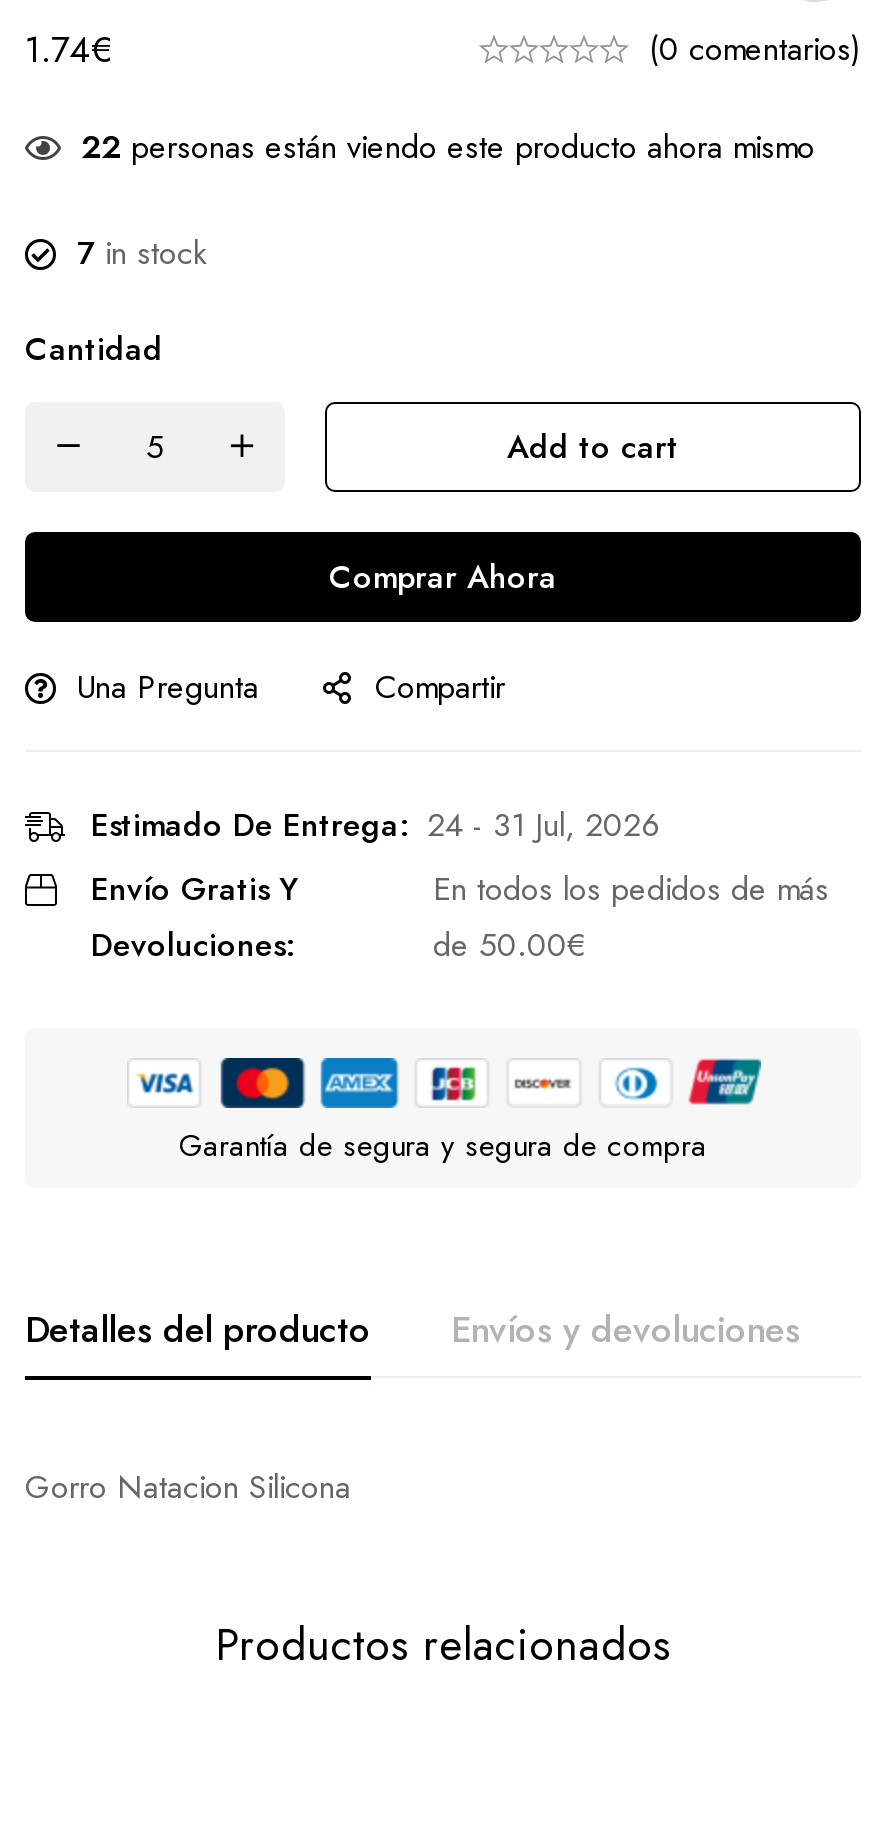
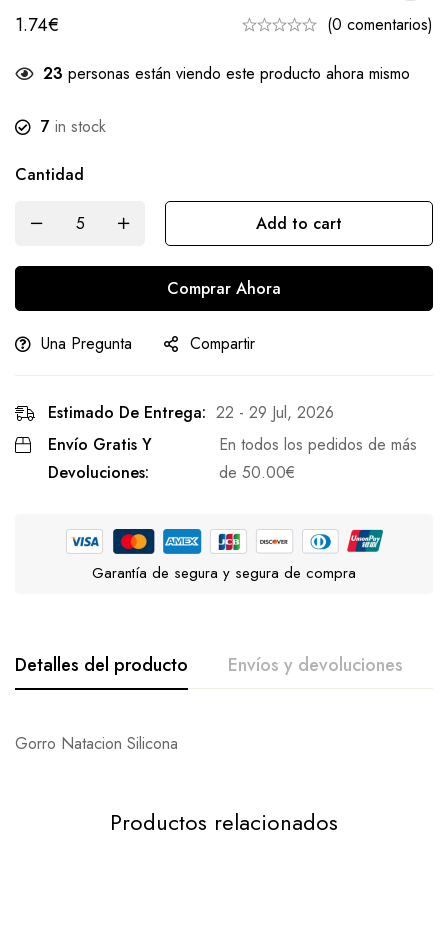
[81,123,815,169] 22 personas están viendo este producto ahora mismo -> [43,62,410,85] 23 personas están viendo este producto ahora mismo
[91,801,659,847] Estimado De Entrega: 24 - 31 Jul, 2026 -> [48,401,334,424] Estimado De Entrega: 22 - 29 Jul, 2026

